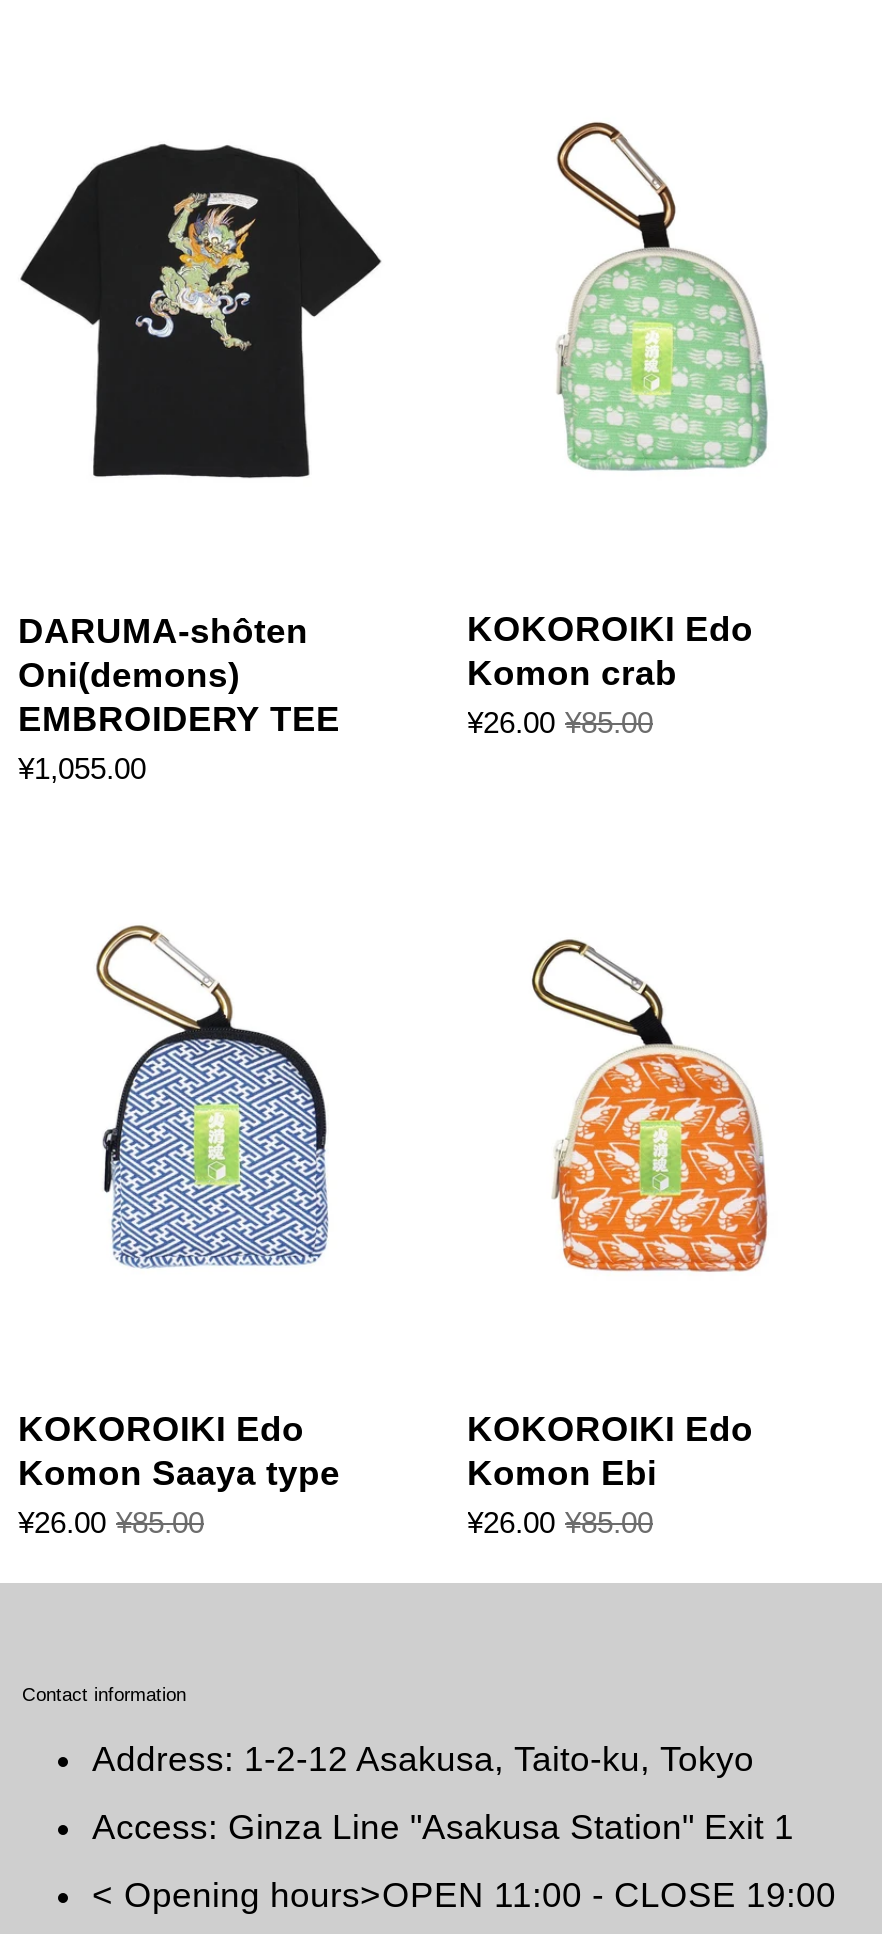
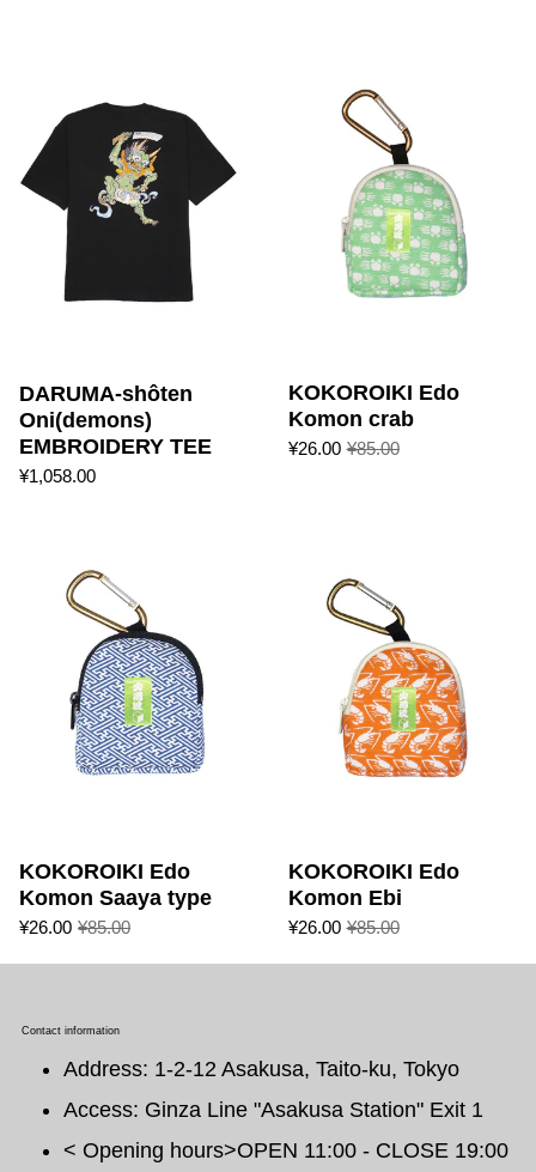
[18,752,146,786] ¥1,055.00 -> [19,466,96,486] ¥1,058.00

